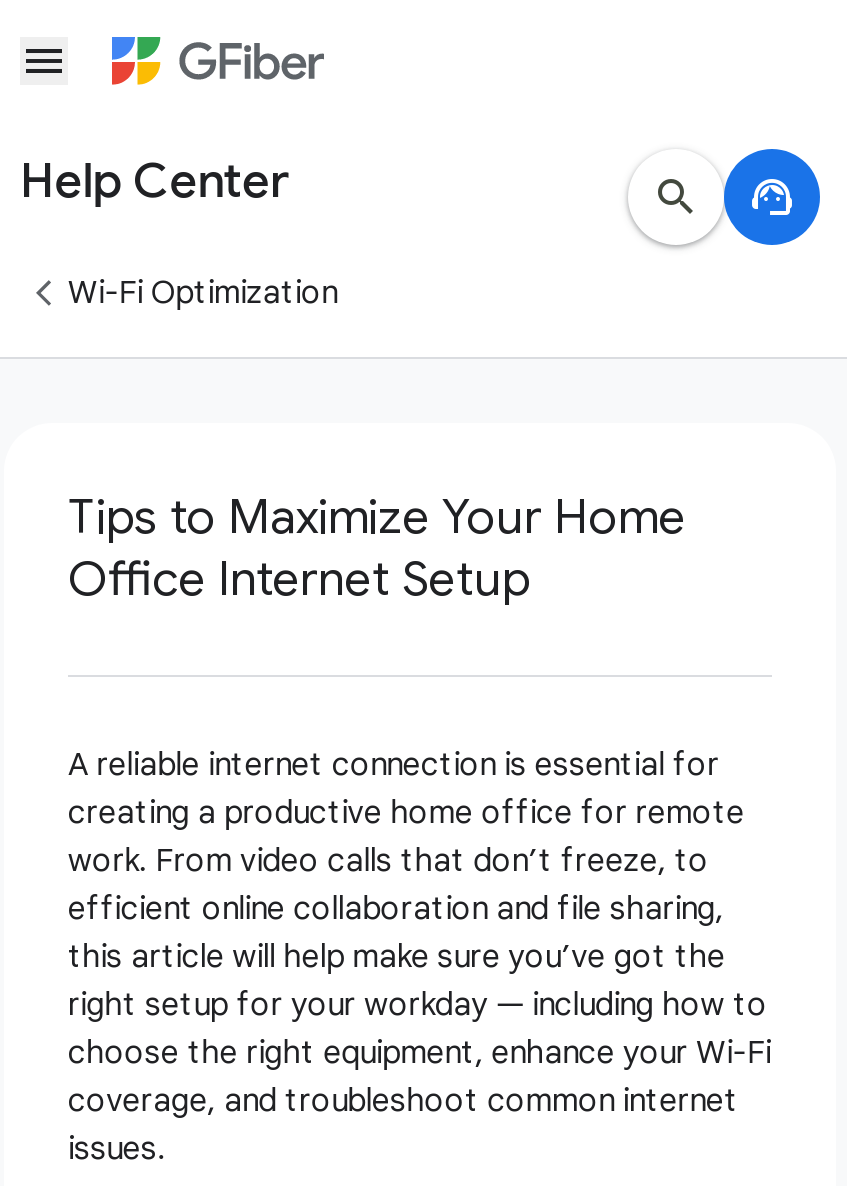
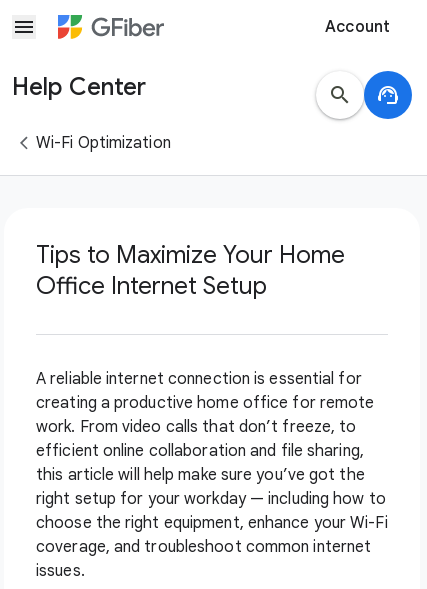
none -> [325,17,390,37] Account

